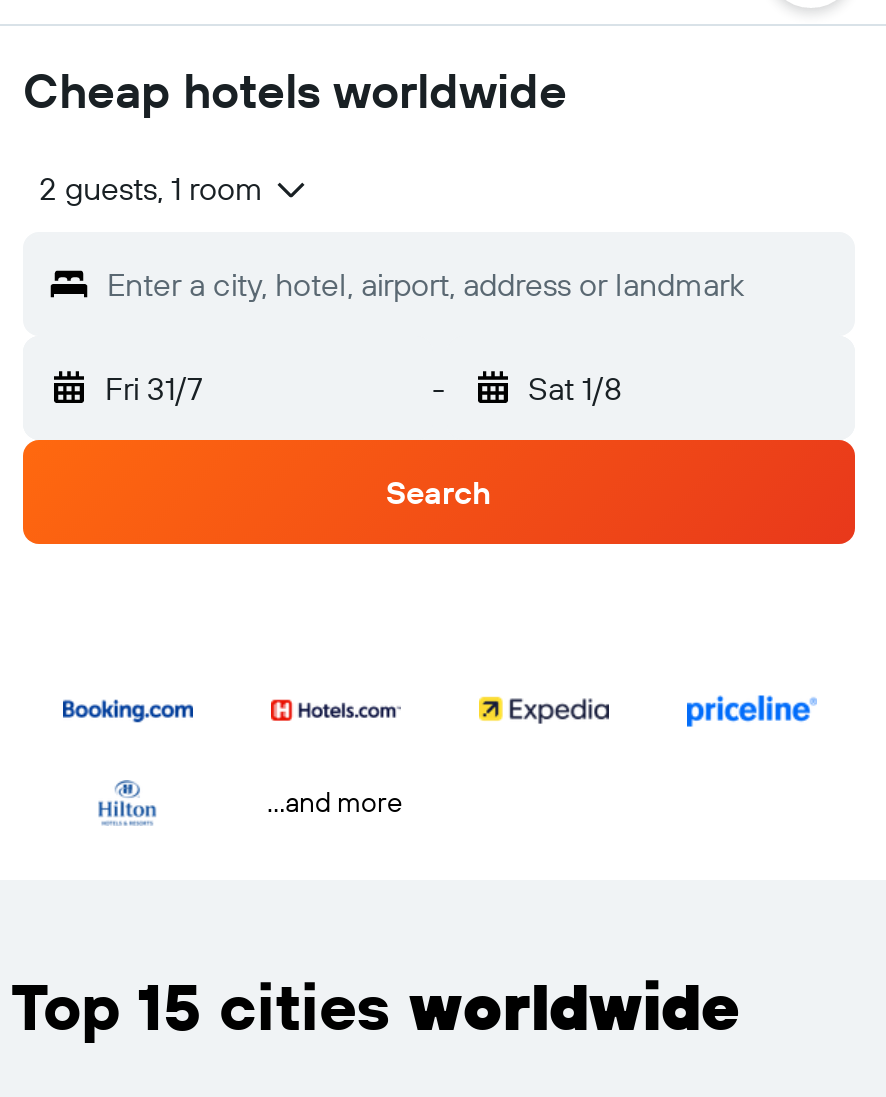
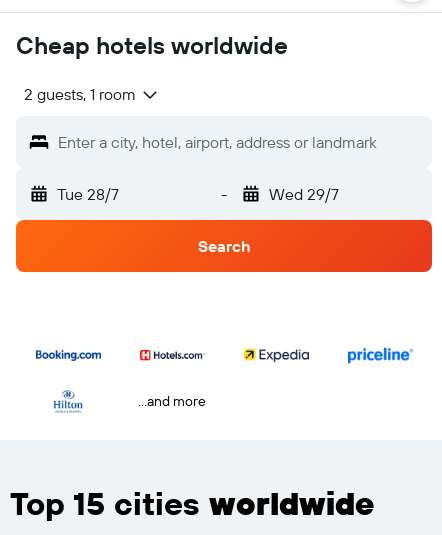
[105,368,203,408] Fri 31/7 -> [57,184,119,204] Tue 28/7
[528,368,622,408] Sat 1/8 -> [268,184,338,204] Wed 29/7

